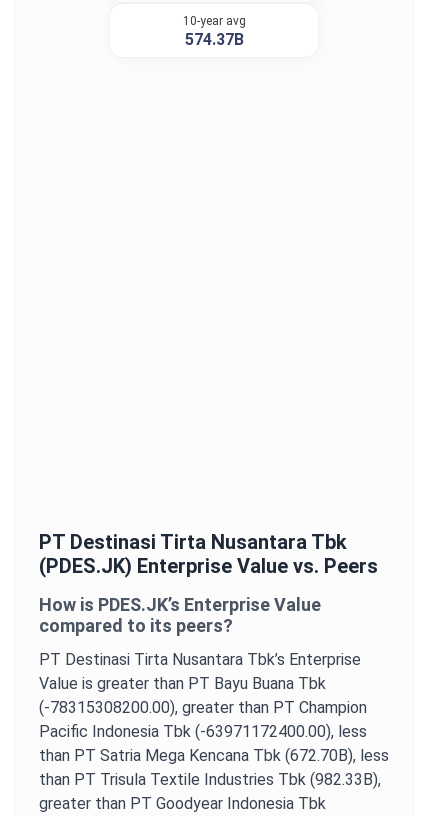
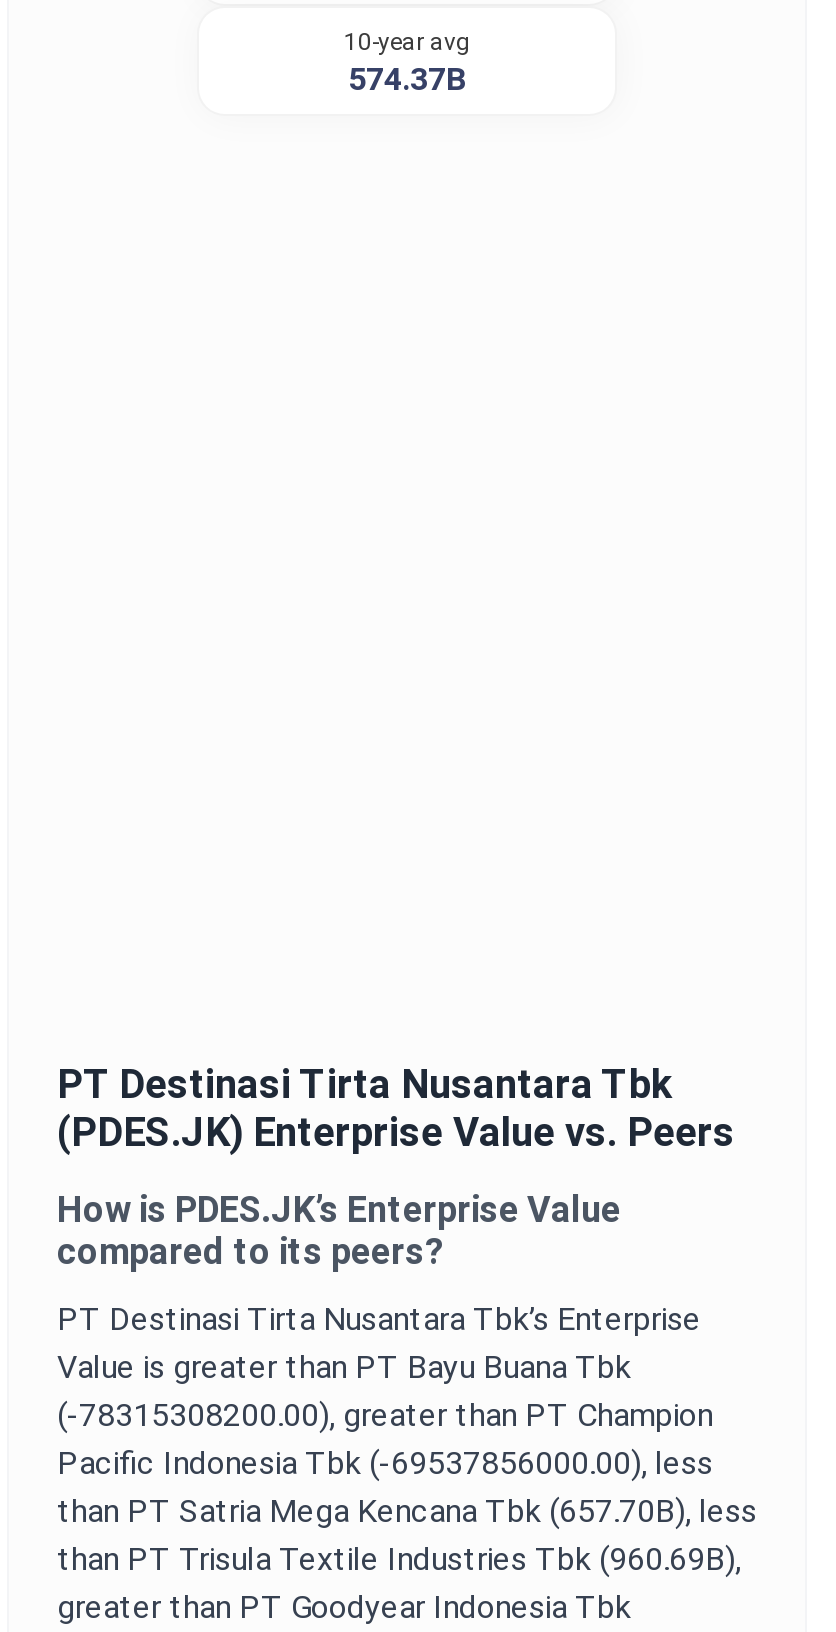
[39,722,367,741] Pacific Indonesia Tbk (-63971172400.00), less -> [57,1444,713,1482] Pacific Indonesia Tbk (-69537856000.00), less
[39,746,389,765] than PT Satria Mega Kencana Tbk (672.70B), less -> [57,1492,757,1530] than PT Satria Mega Kencana Tbk (657.70B), less
[39,770,381,789] than PT Trisula Textile Industries Tbk (982.33B), -> [57,1540,741,1578] than PT Trisula Textile Industries Tbk (960.69B),

